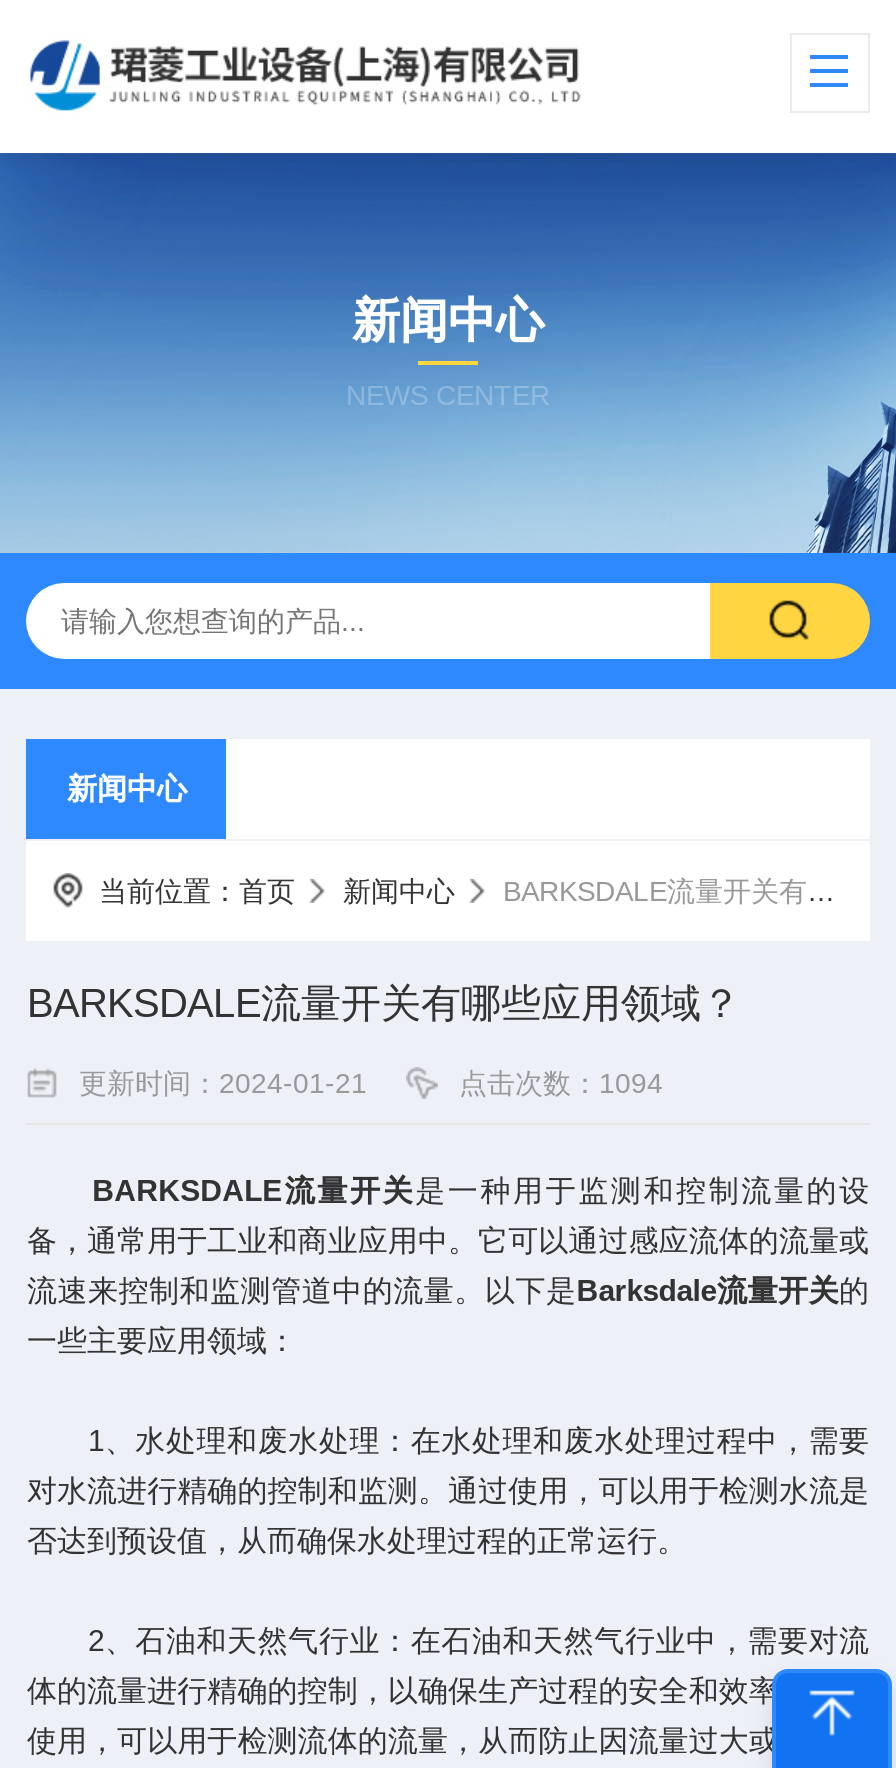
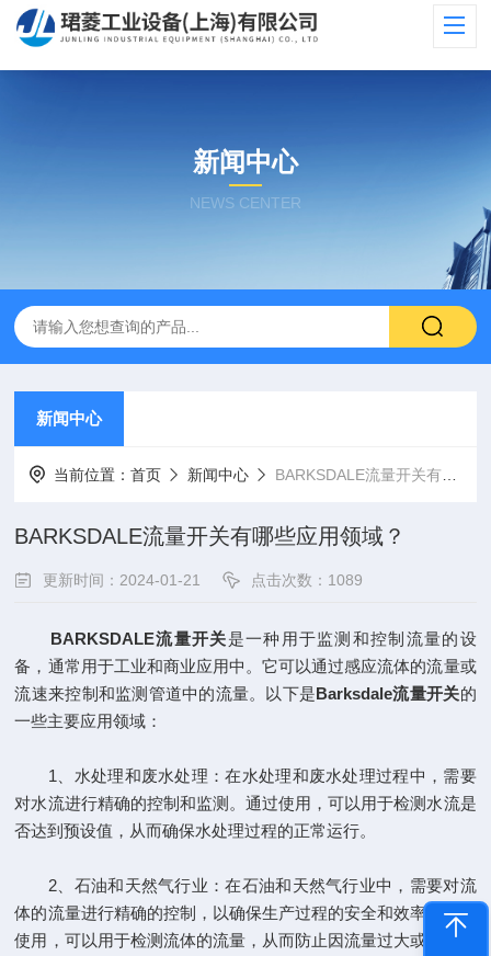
[459,1067,663,1099] 点击次数：1094 -> [251,571,363,589] 点击次数：1089

